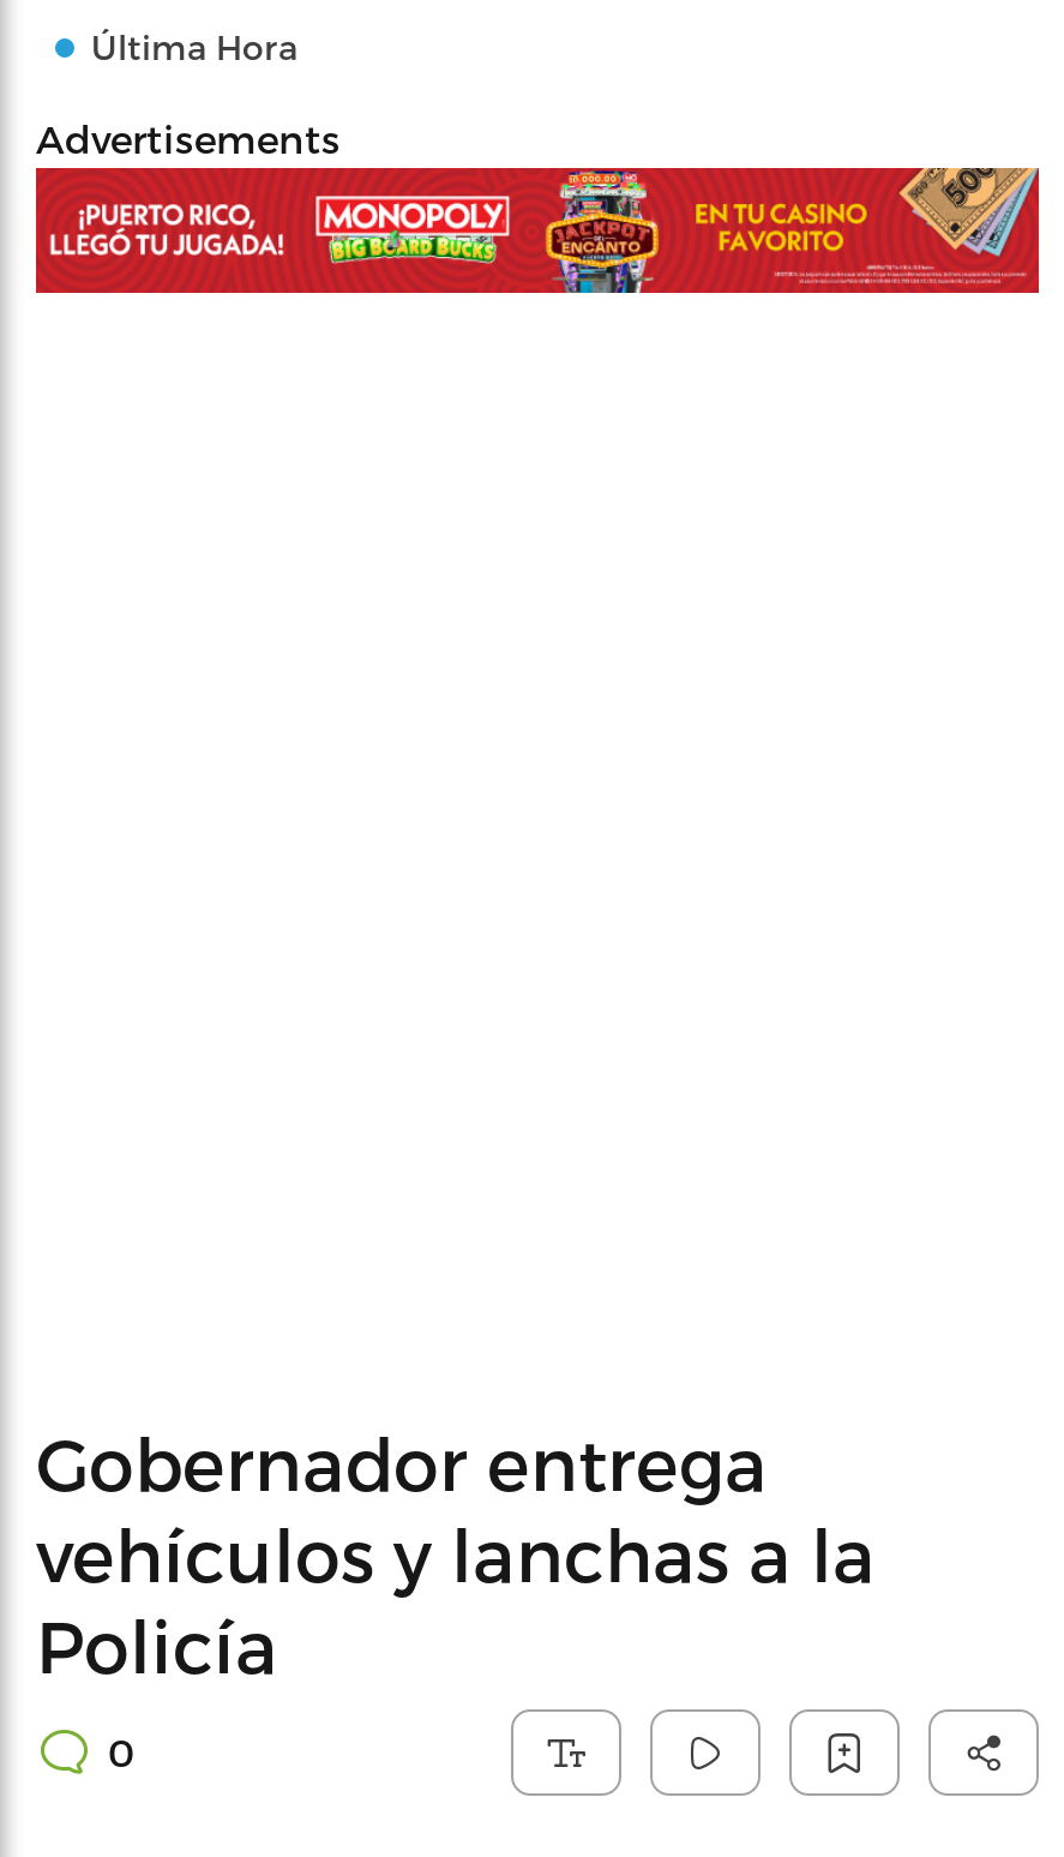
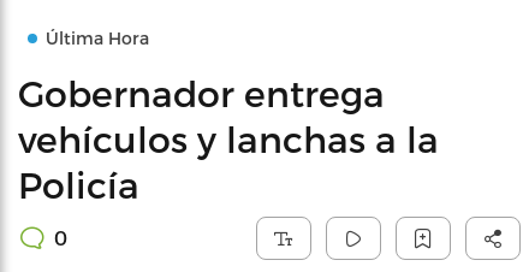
[36,115,341,161] Advertisements -> none
[34,166,1041,295] [image] -> none

